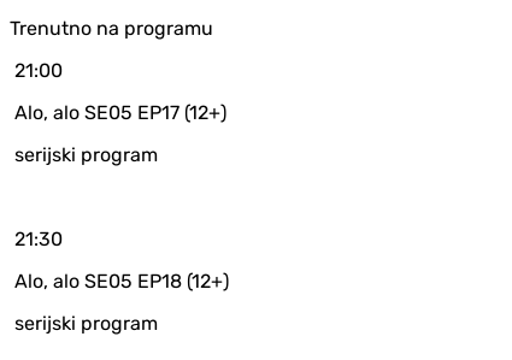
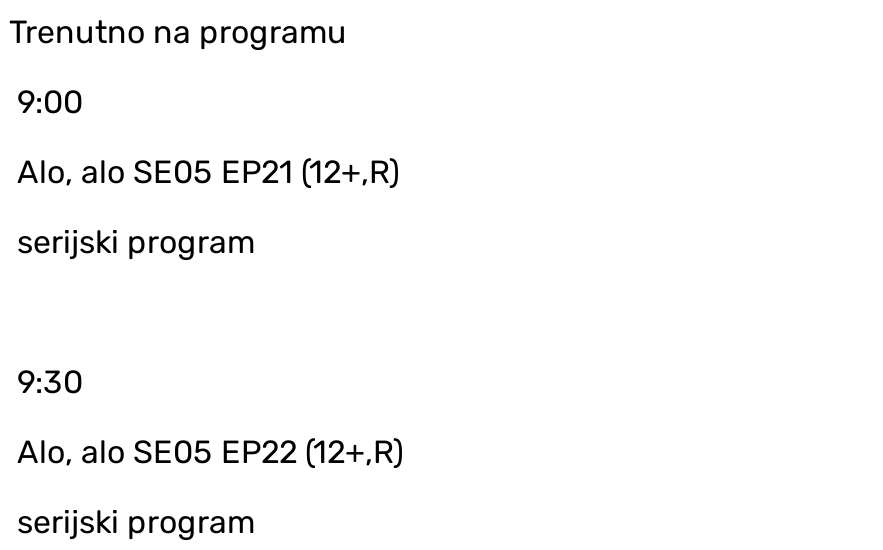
[14,59,63,82] 21:00 -> [17,83,83,121] 9:00
[14,101,226,124] Alo, alo SE05 EP17 (12+) -> [17,153,399,191] Alo, alo SE05 EP21 (12+,R)
[14,227,63,250] 21:30 -> [17,363,83,401] 9:30
[14,270,229,292] Alo, alo SE05 EP18 (12+) -> [17,433,403,471] Alo, alo SE05 EP22 (12+,R)

